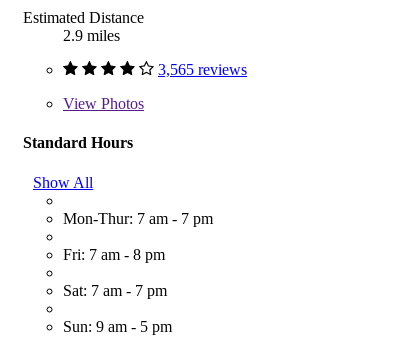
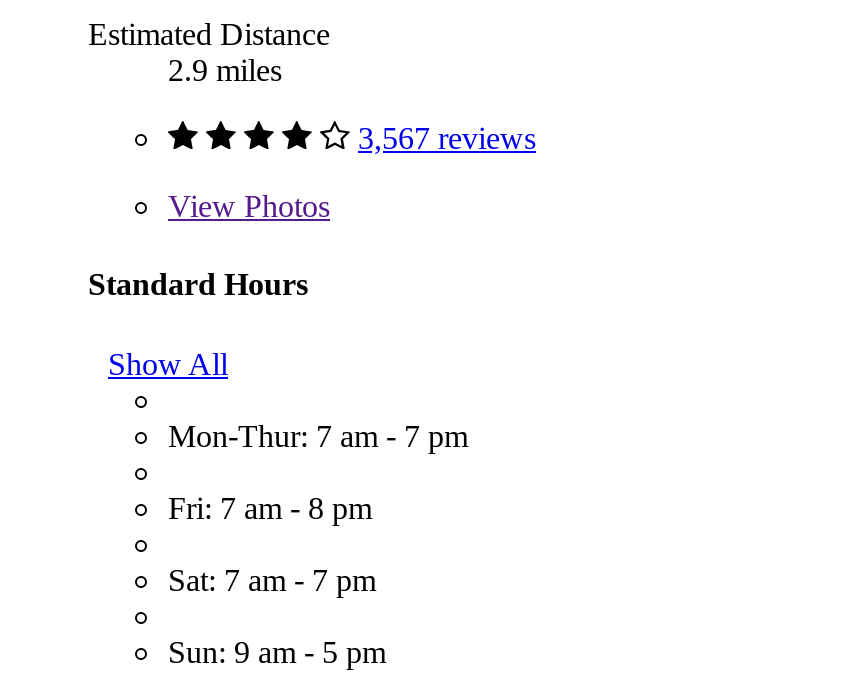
[158,61,247,78] 3,565 reviews -> [358,121,536,155] 3,567 reviews

